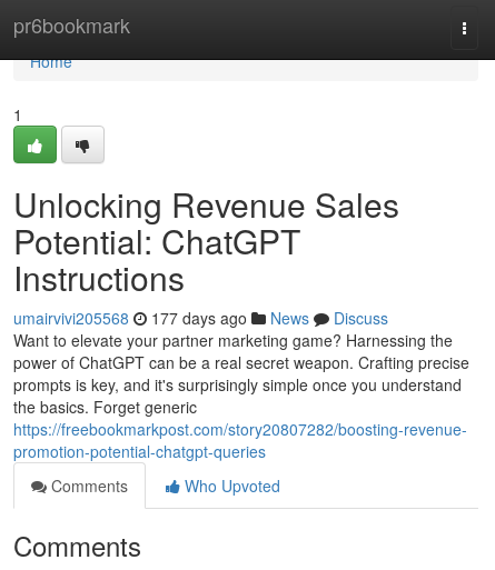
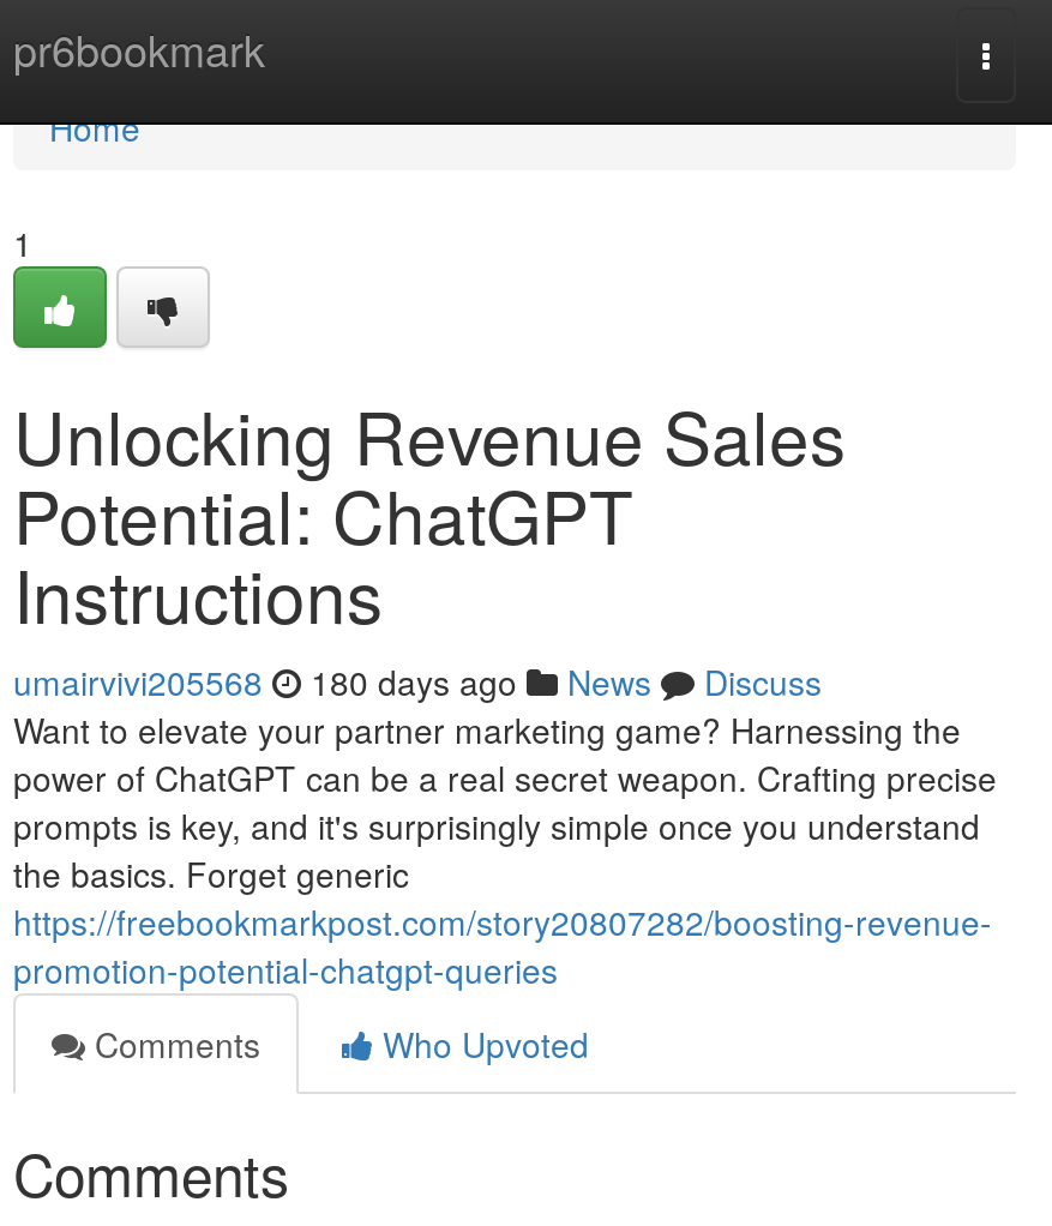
[13,307,388,329] umairvivi205568 177 days ago News Discuss -> [13,657,822,705] umairvivi205568 180 days ago News Discuss

